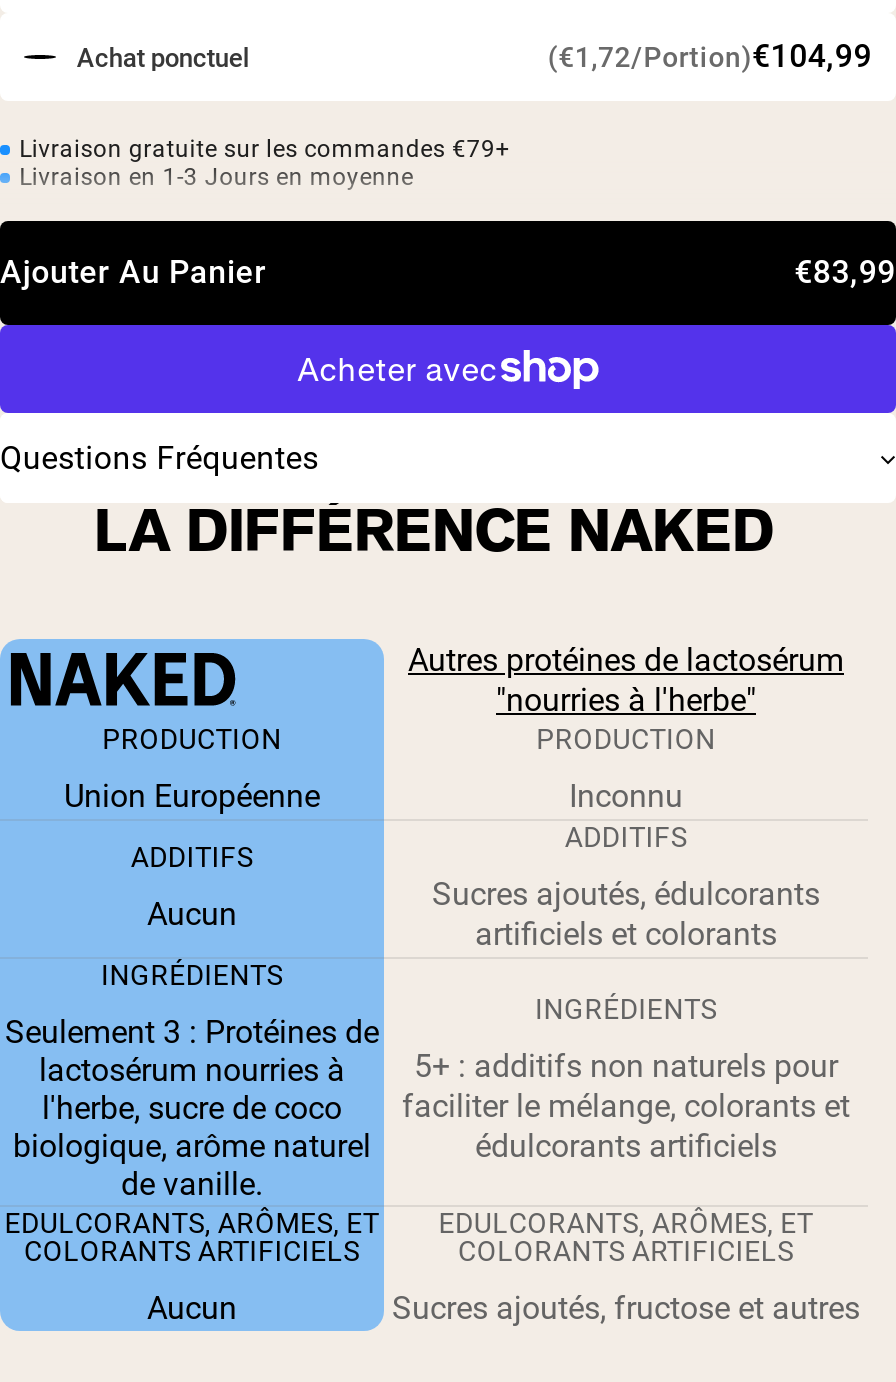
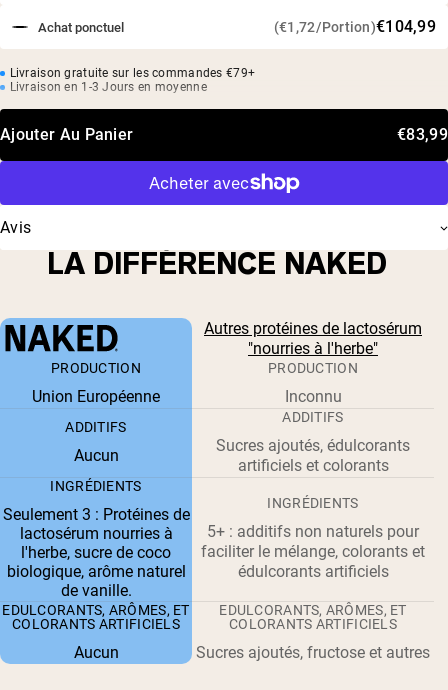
[0,439,319,477] Questions Fréquentes -> [0,218,31,237] Avis

